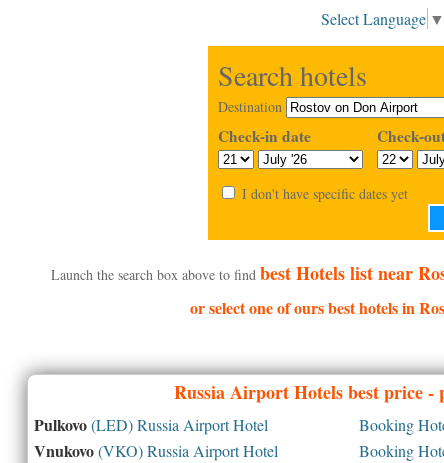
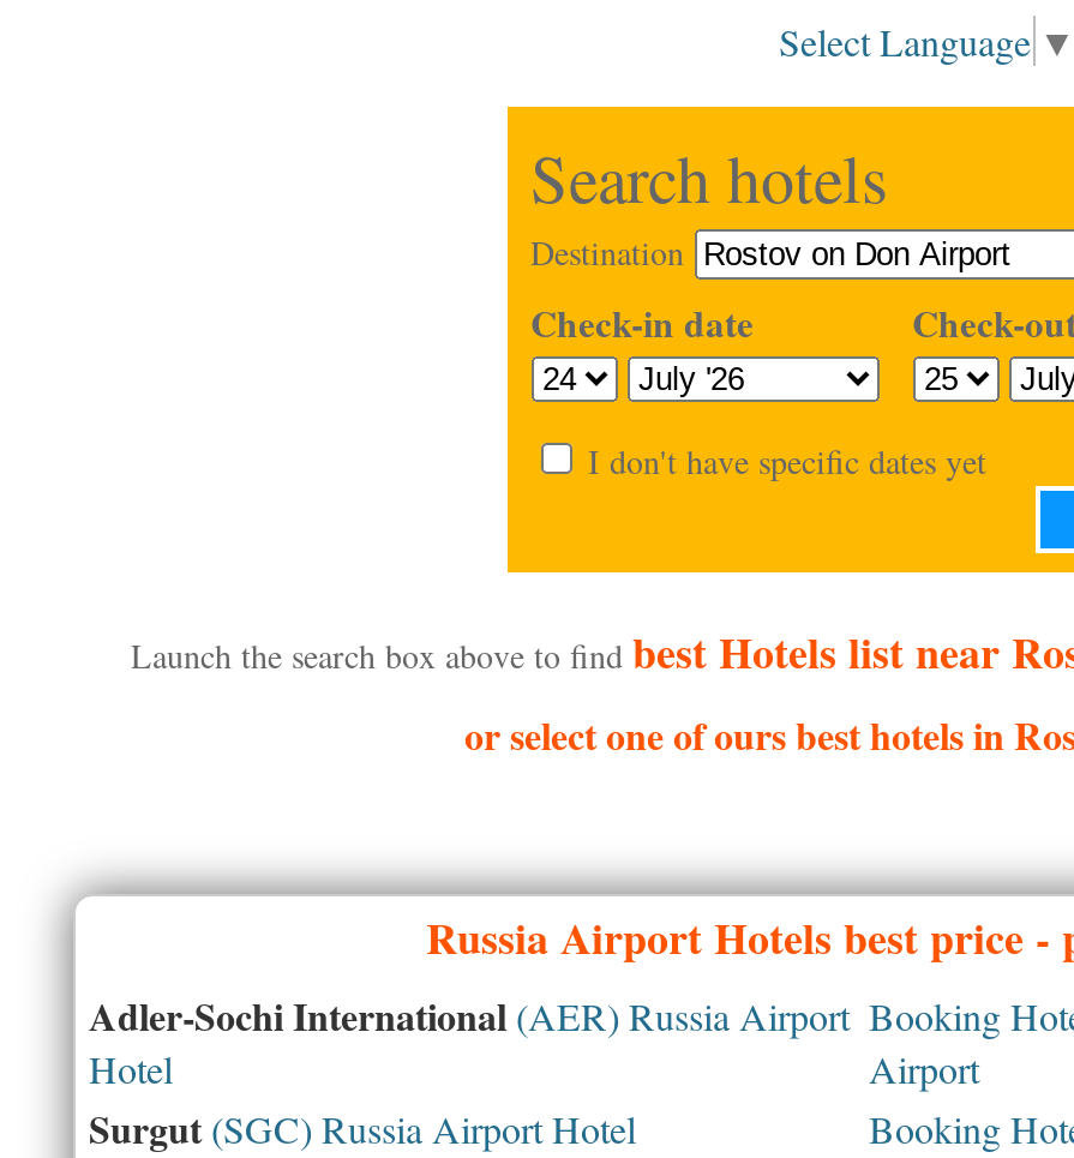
[33,413,267,436] Pulkovo (LED) Russia Airport Hotel -> [89,988,850,1093] Adler-Sochi International (AER) Russia Airport | Hotel
[33,439,277,462] Vnukovo (VKO) Russia Airport Hotel -> [89,1043,979,1156] Airport | Surgut (SGC) Russia Airport Hotel

